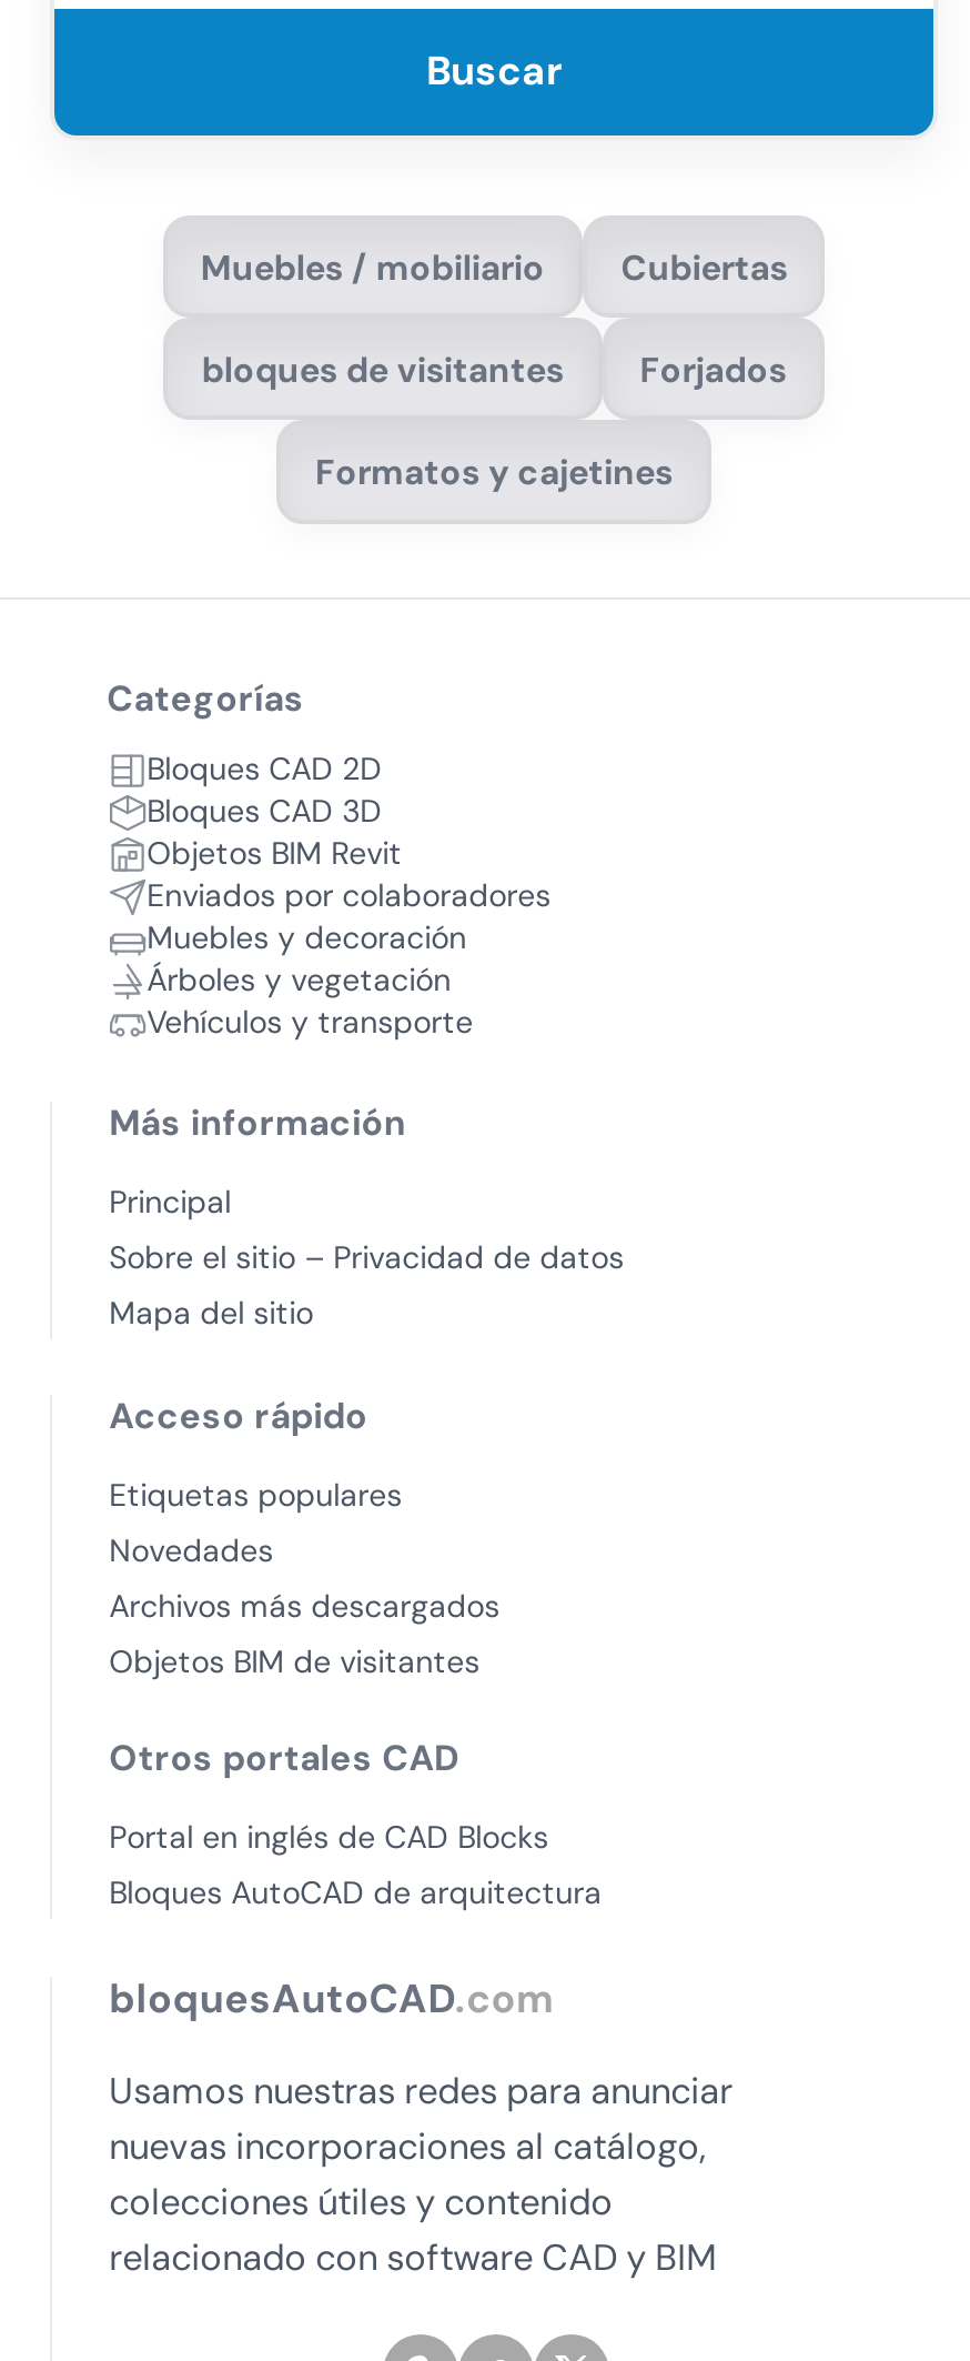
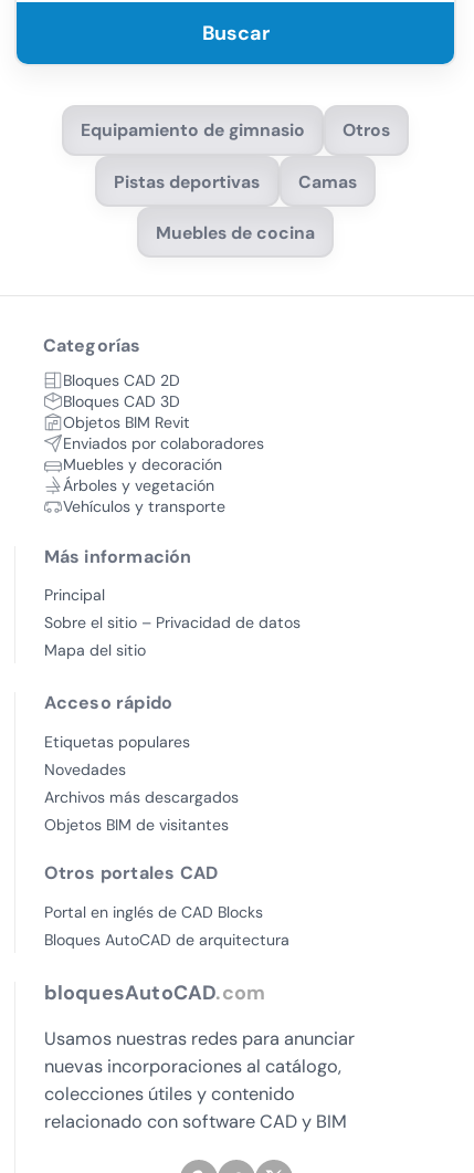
[200,243,787,290] Muebles / mobiliario | Cubiertas -> [80,119,390,142] Equipamiento de gimnasio | Otros
[202,346,786,392] bloques de visitantes | Forjados -> [114,170,357,193] Pistas deportivas | Camas
[315,448,673,495] Formatos y cajetines -> [156,221,315,244] Muebles de cocina

